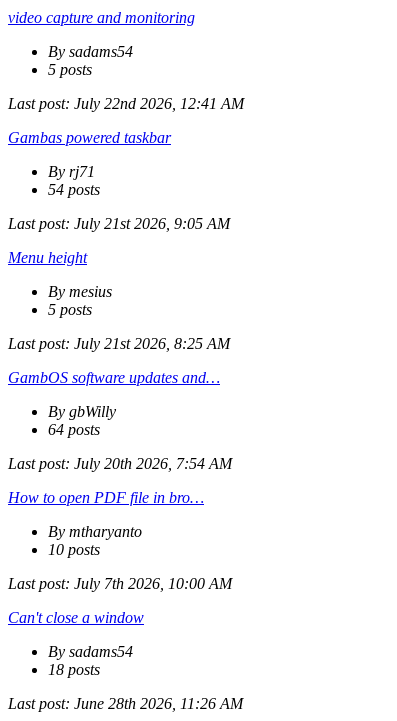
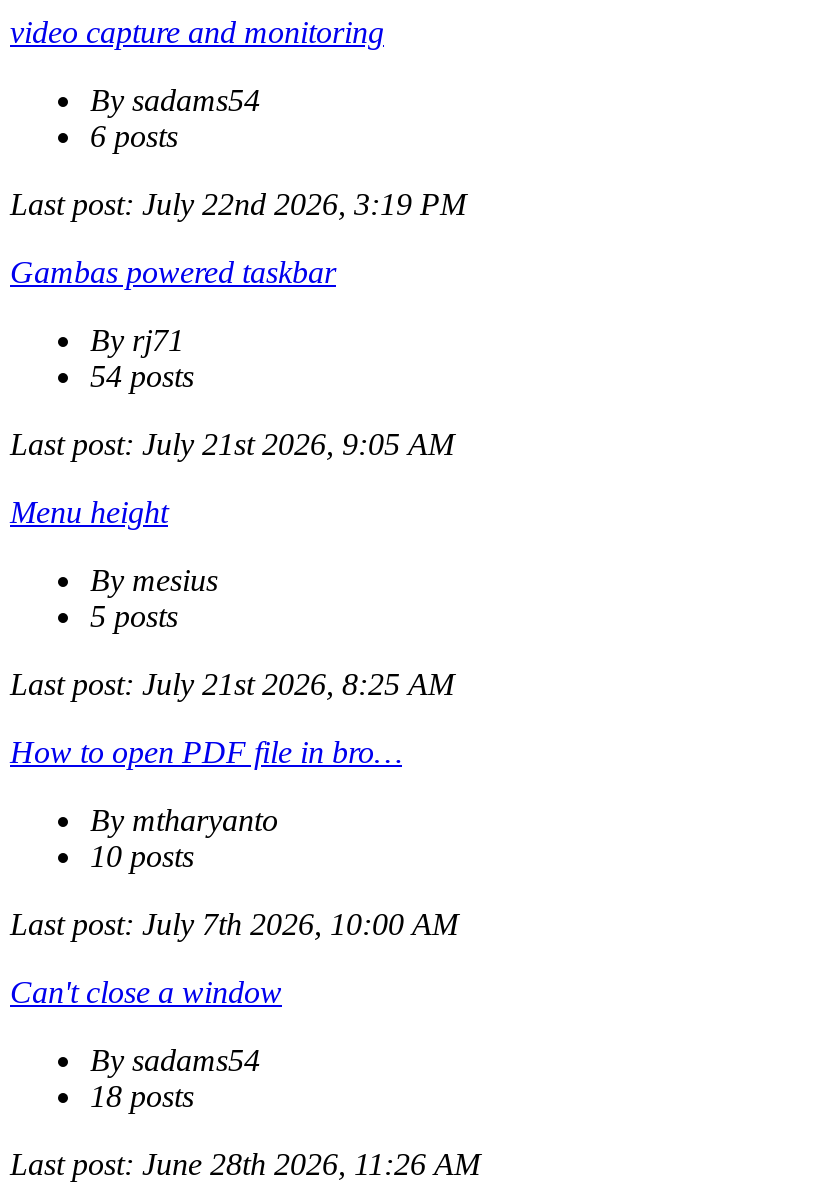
[48,61,92,78] 5 posts -> [90,119,178,153] 6 posts
[8,95,244,112] Last post: July 22nd 2026, 12:41 AM -> [10,187,466,221] Last post: July 22nd 2026, 3:19 PM
[8,369,232,472] GambOS software updates and… | By gbWilly | 64 posts | Last post: July 20th 2026, 7:54 AM -> none

